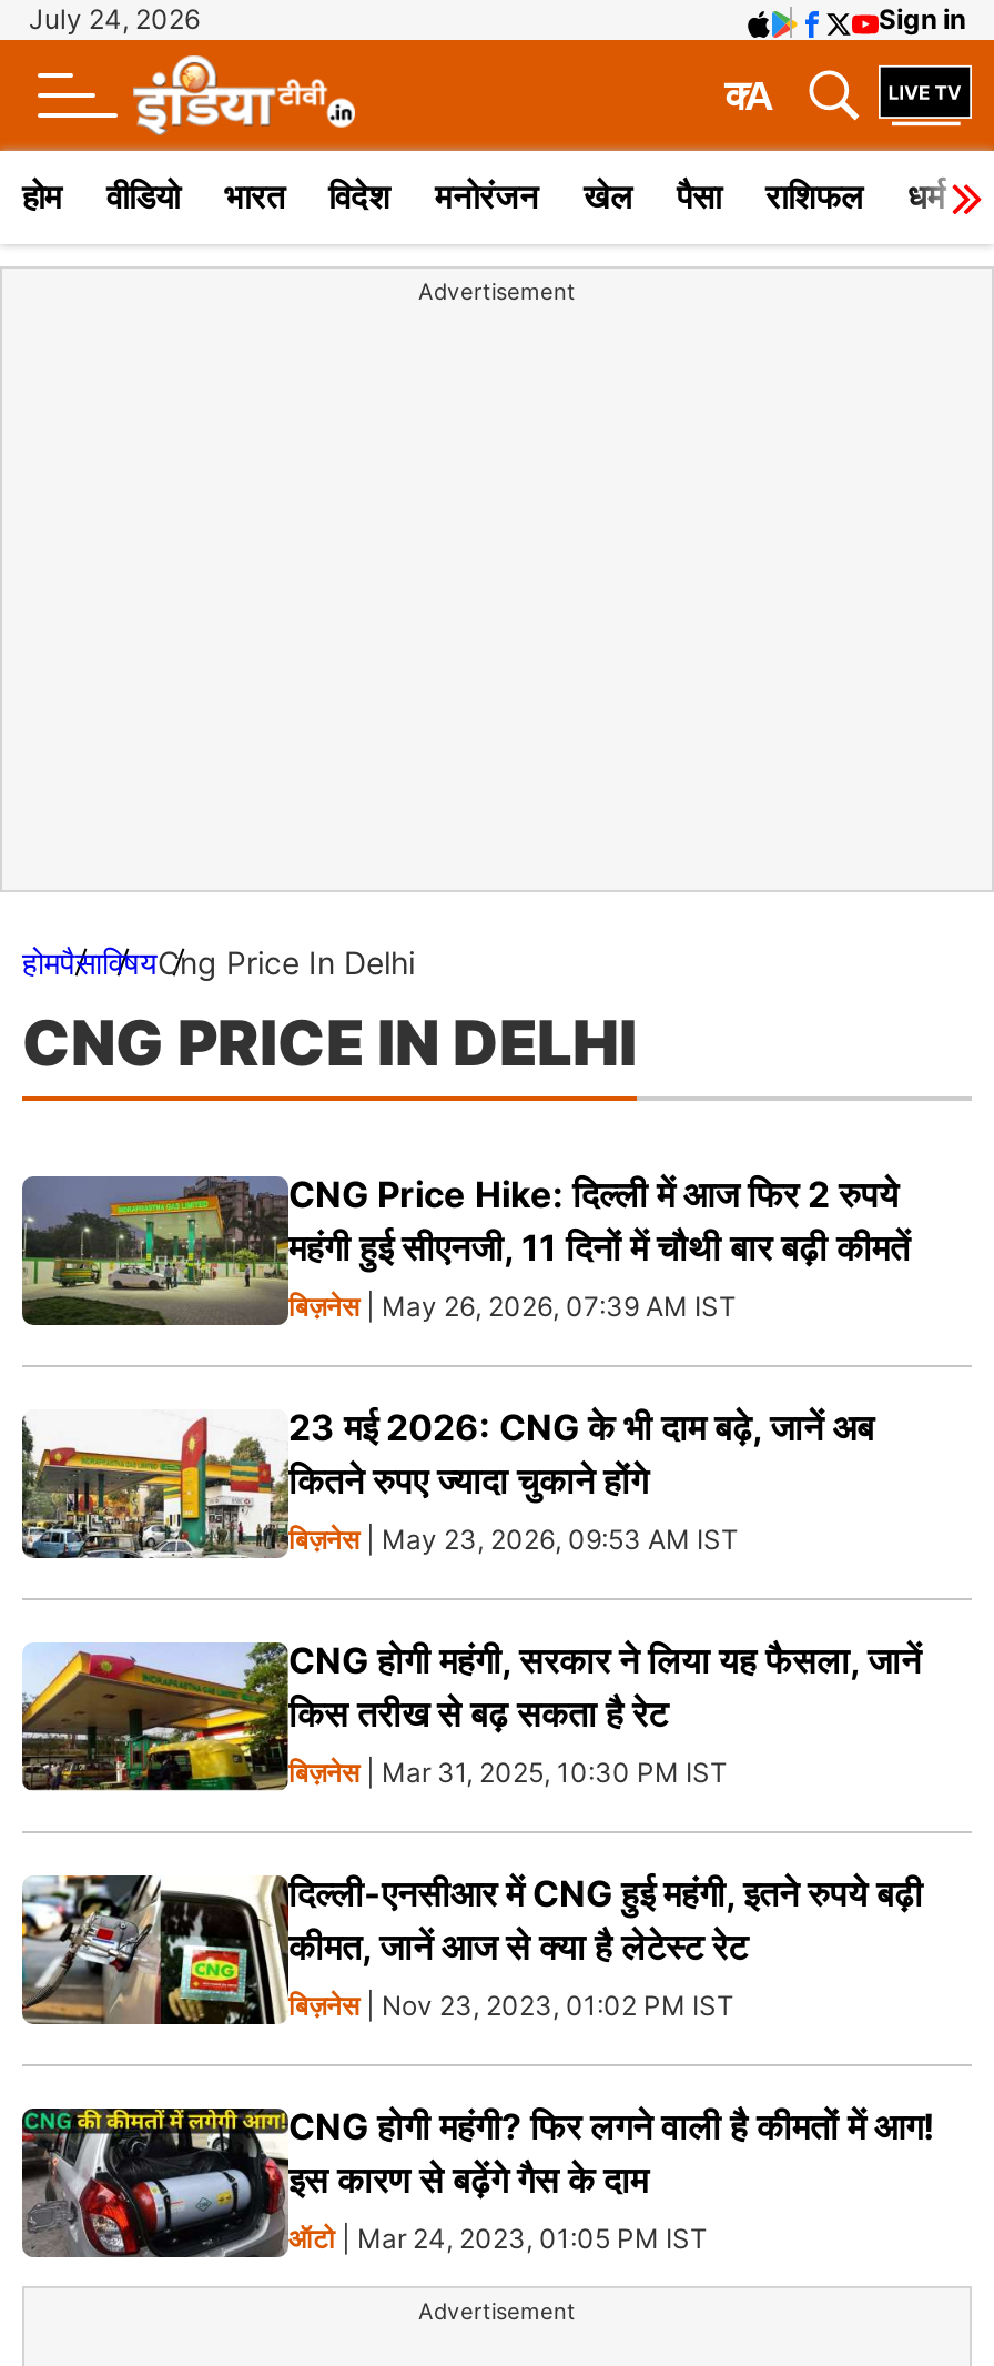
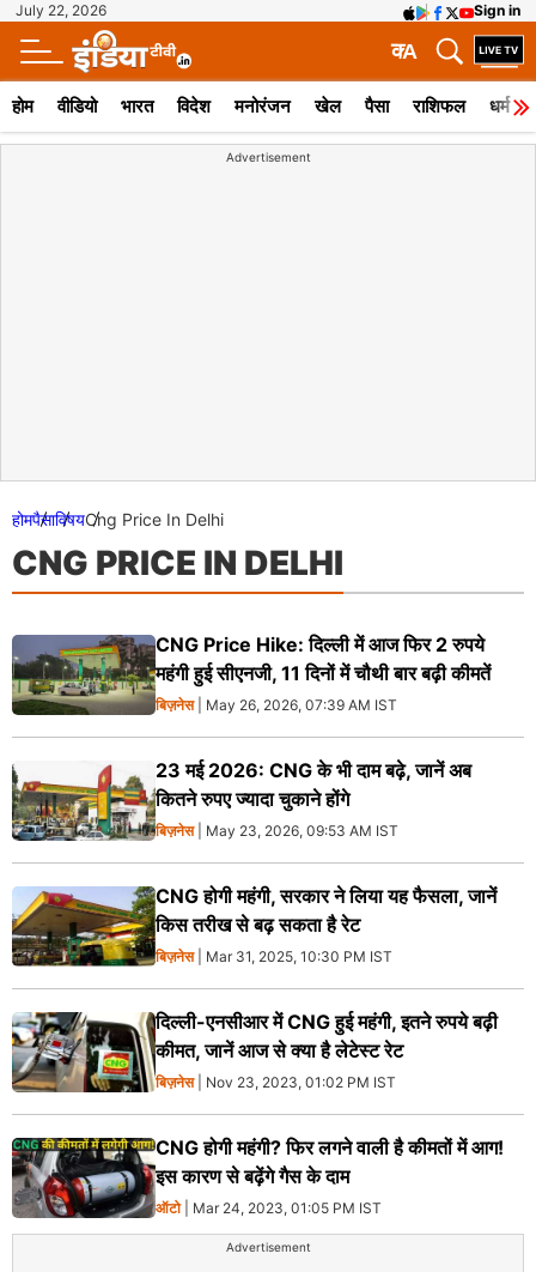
[29,2,200,36] July 24, 2026 -> [16,1,106,19] July 22, 2026

